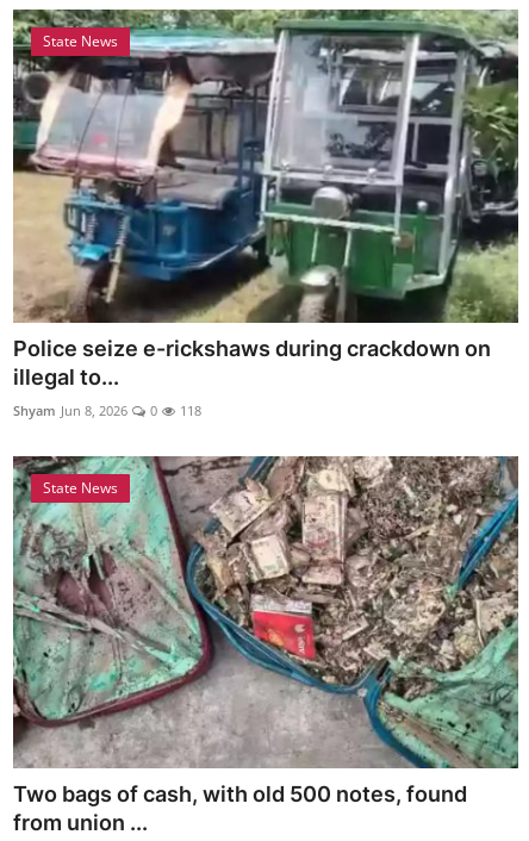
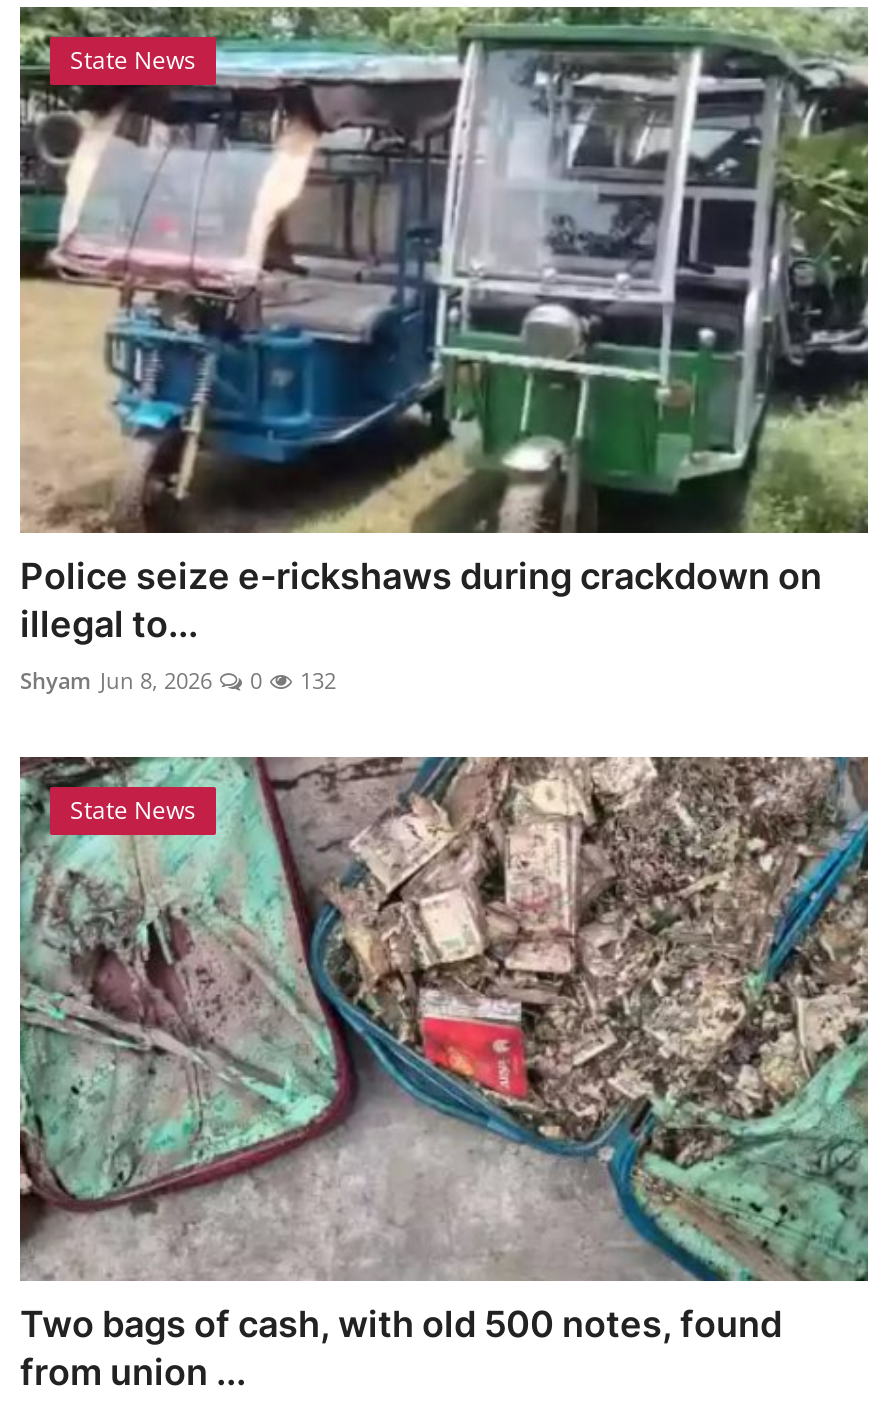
[13,401,201,419] Shyam Jun 8, 2026 0 118 -> [20,664,336,694] Shyam Jun 8, 2026 0 132

